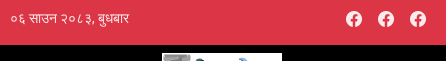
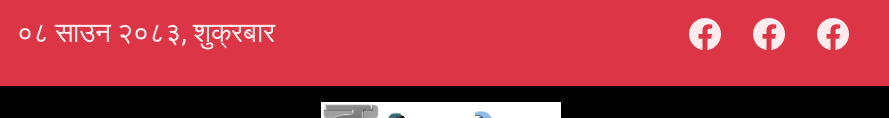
[10,10,129,26] ०६ साउन २०८३, बुधबार -> [17,16,275,48] ०८ साउन २०८३, शुक्रबार

